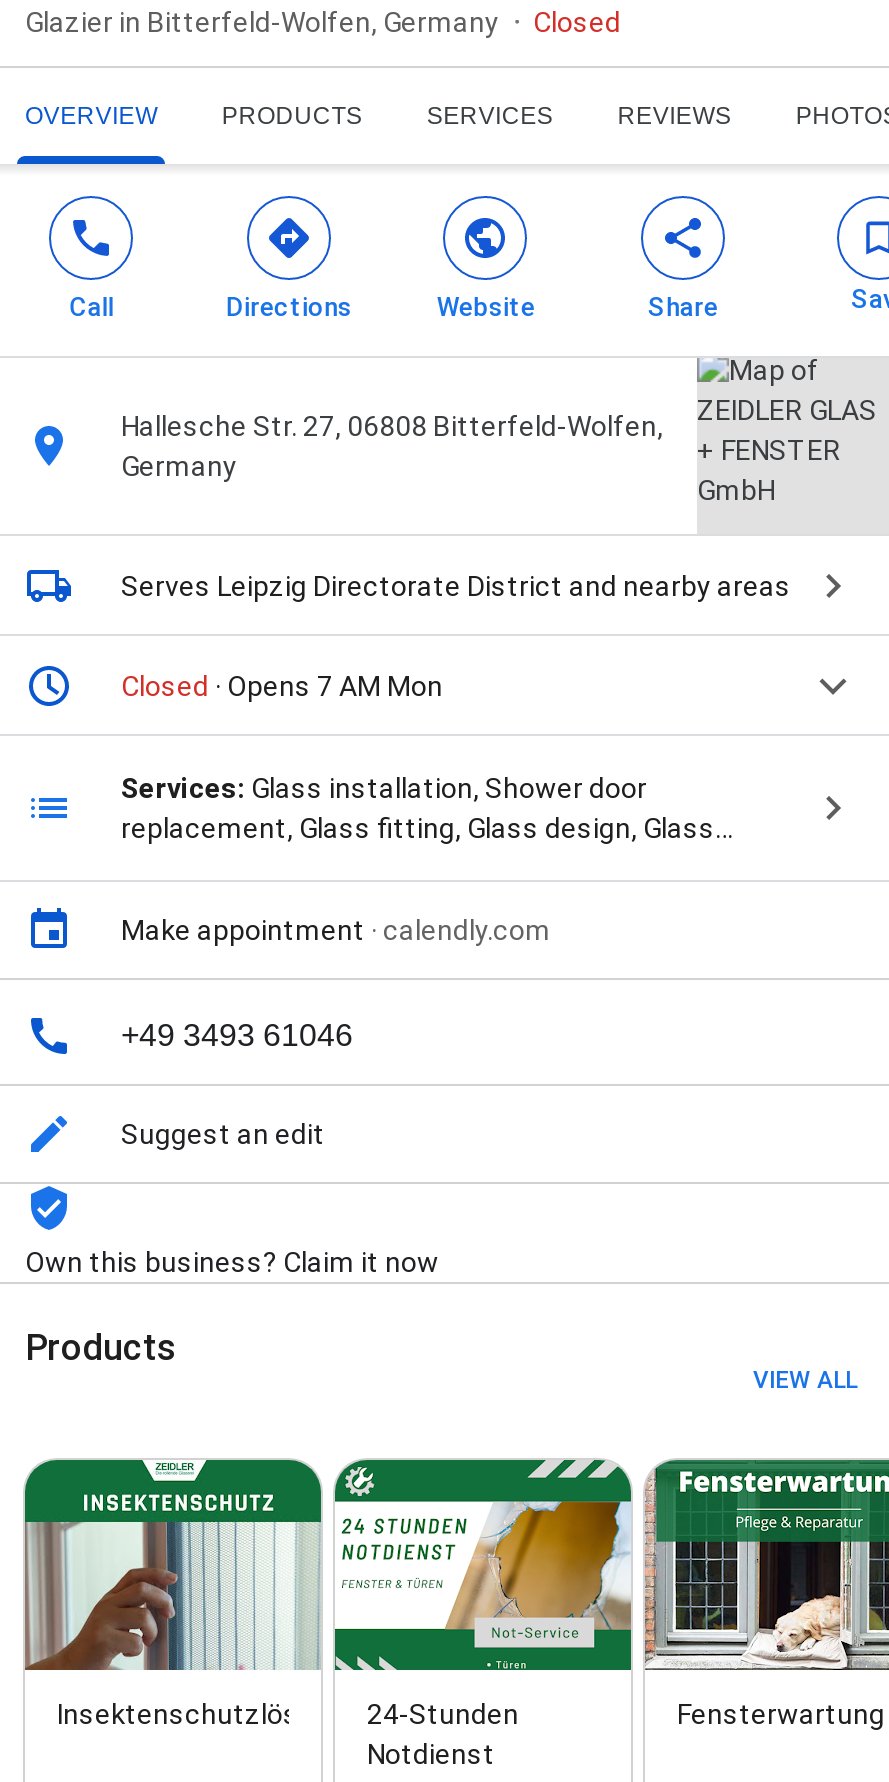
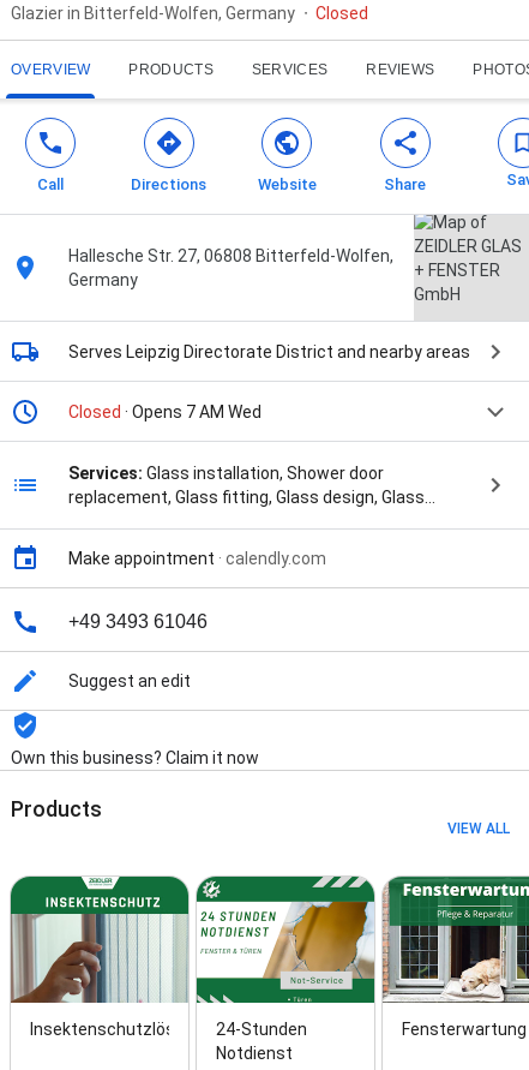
[121,670,443,702] Closed · Opens 7 AM Mon -> [68,403,262,422] Closed · Opens 7 AM Wed

